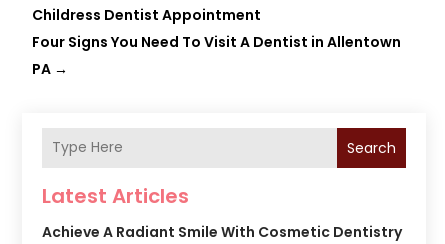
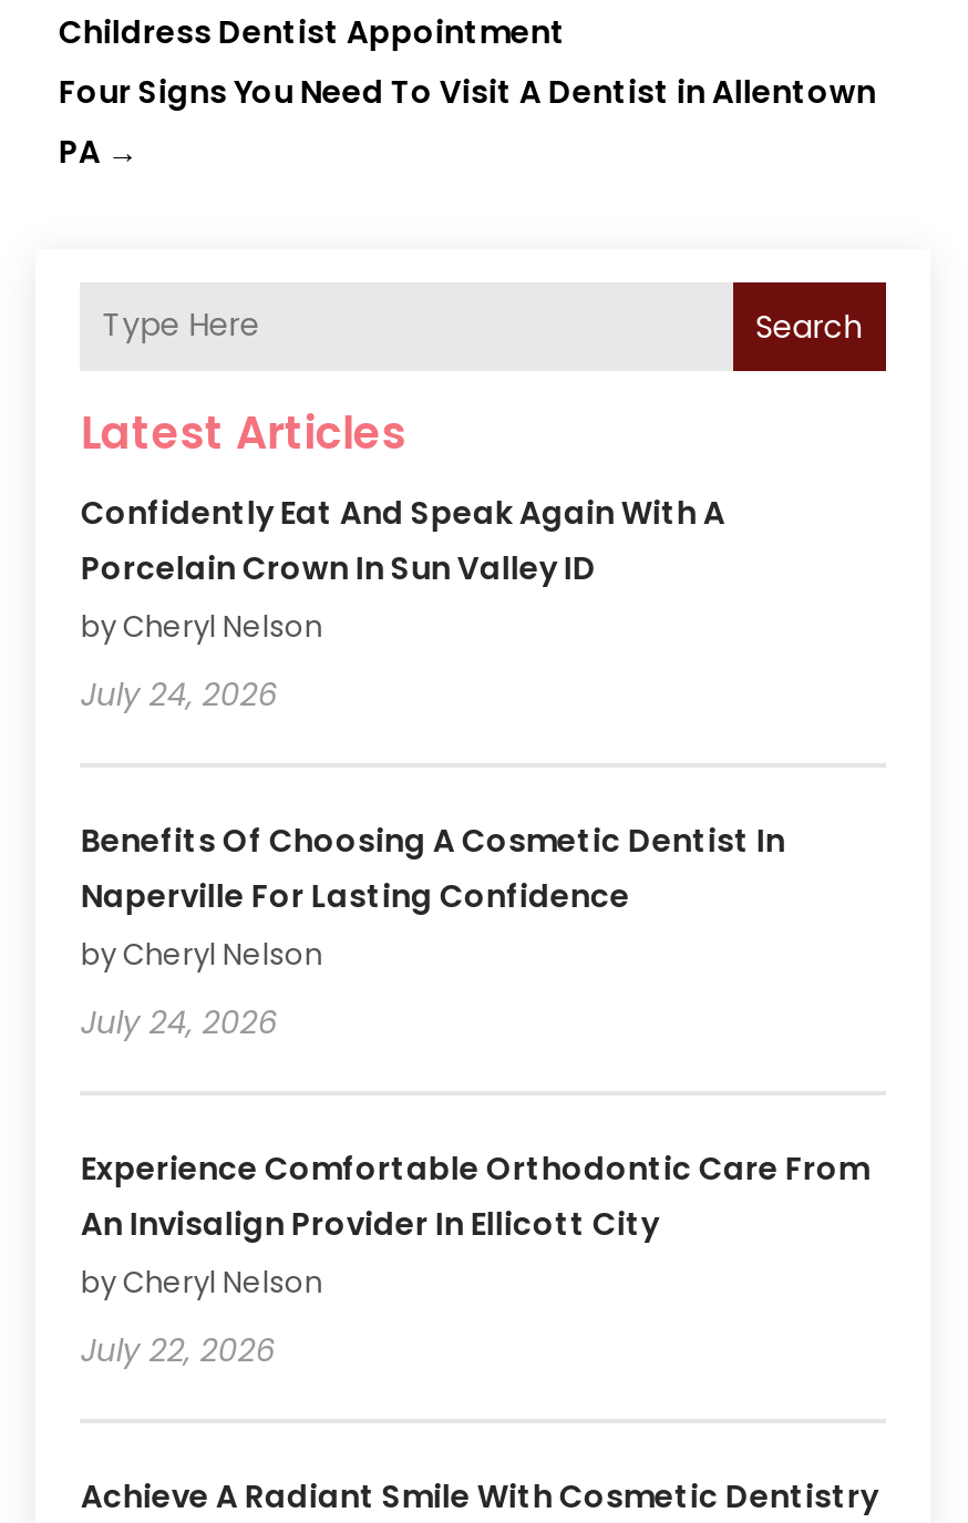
none -> [81,490,869,1372] Confidently Eat And Speak Again With A | Porcelain Crown In Sun Valley ID | by Cheryl Nelson | July 24, 2026 | Benefits Of Choosing A Cosmetic Dentist In | Naperville For Lasting Confidence | by Cheryl Nelson | July 24, 2026 | Experience Comfortable Orthodontic Care From | An Invisalign Provider In Ellicott City | by Cheryl Nelson | July 22, 2026

